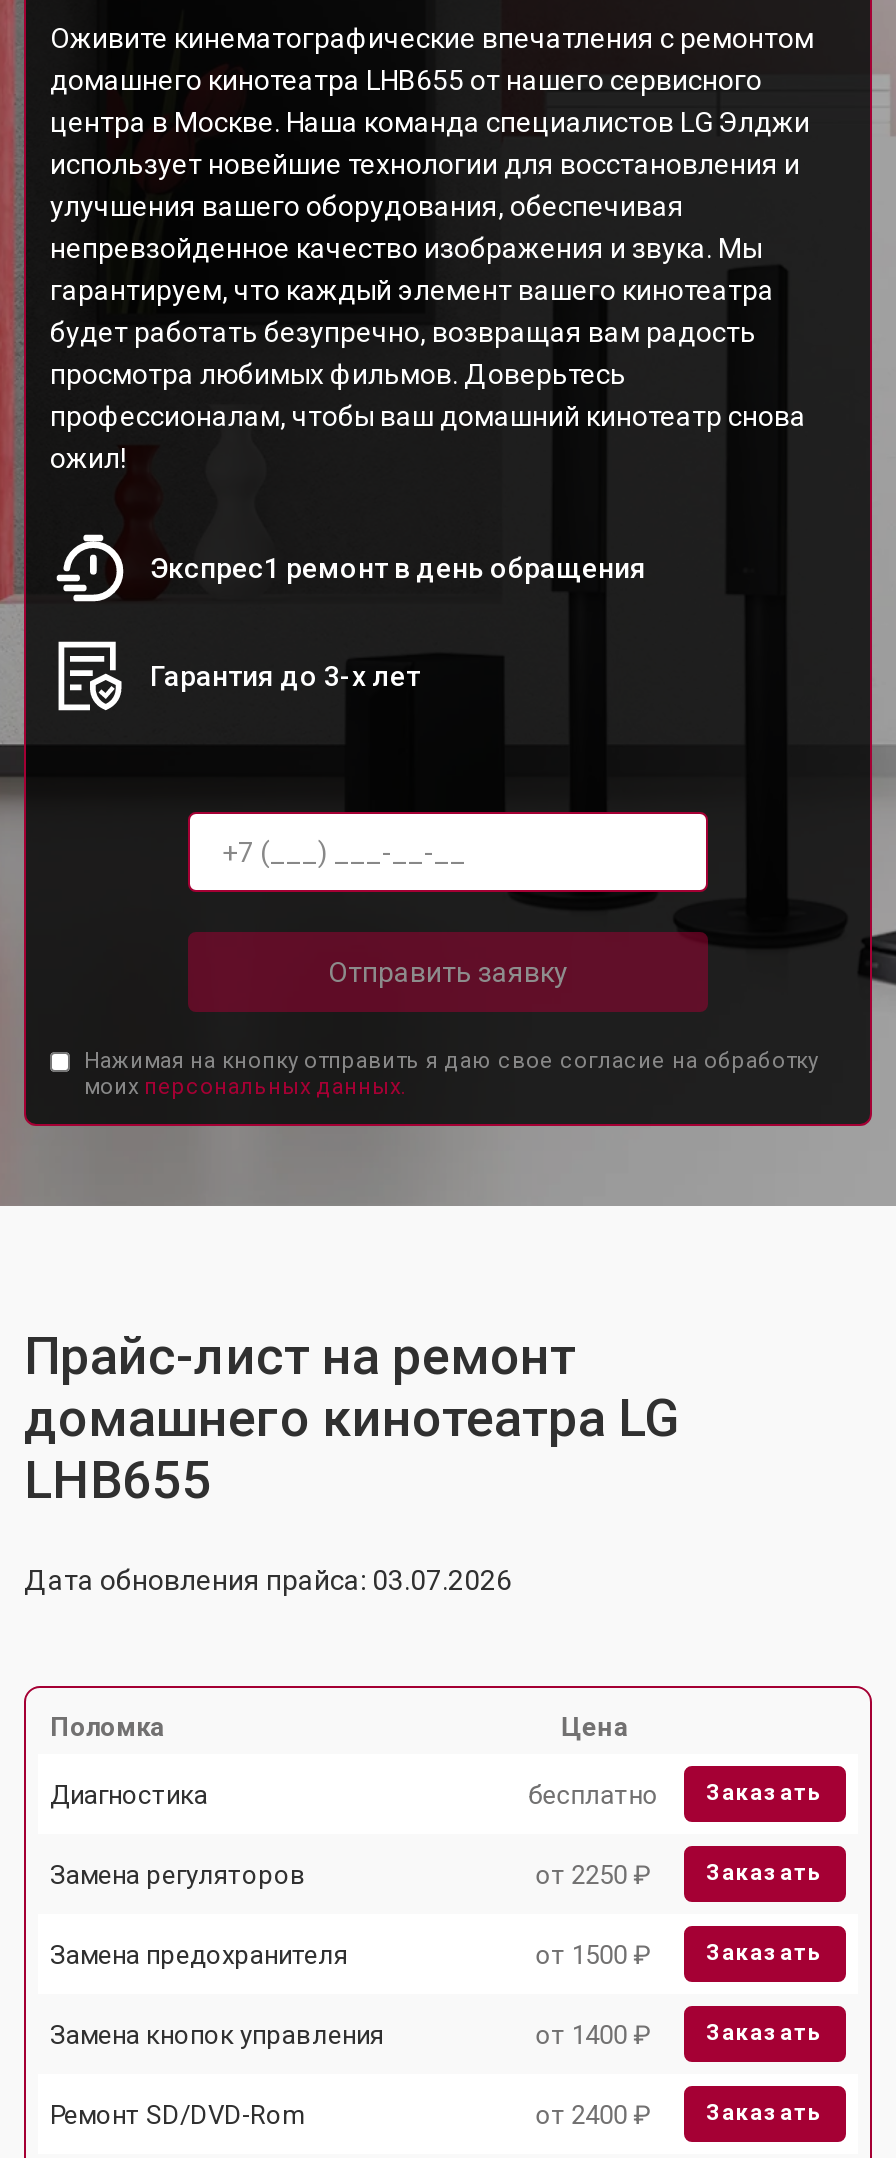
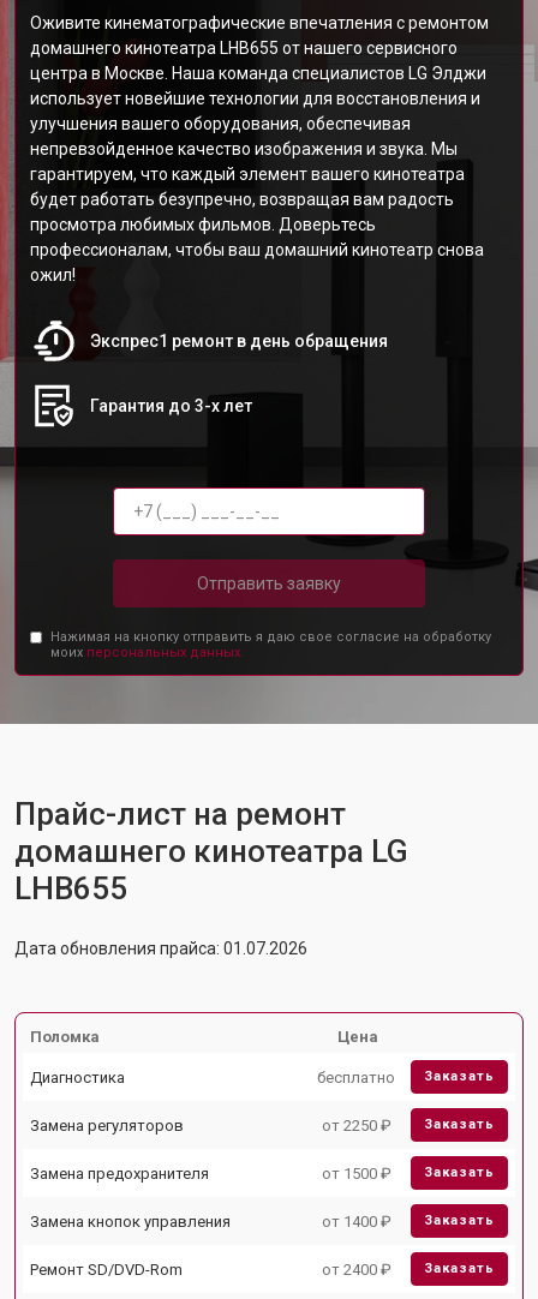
[24,1564,512,1596] Дата обновления прайса: 03.07.2026 -> [14,939,307,958] Дата обновления прайса: 01.07.2026

